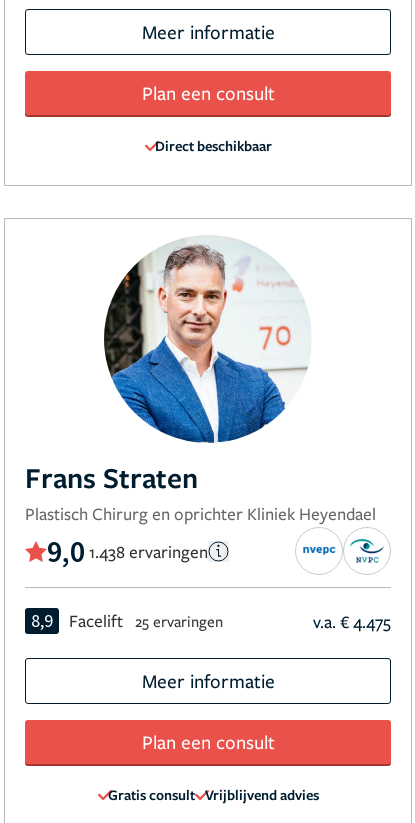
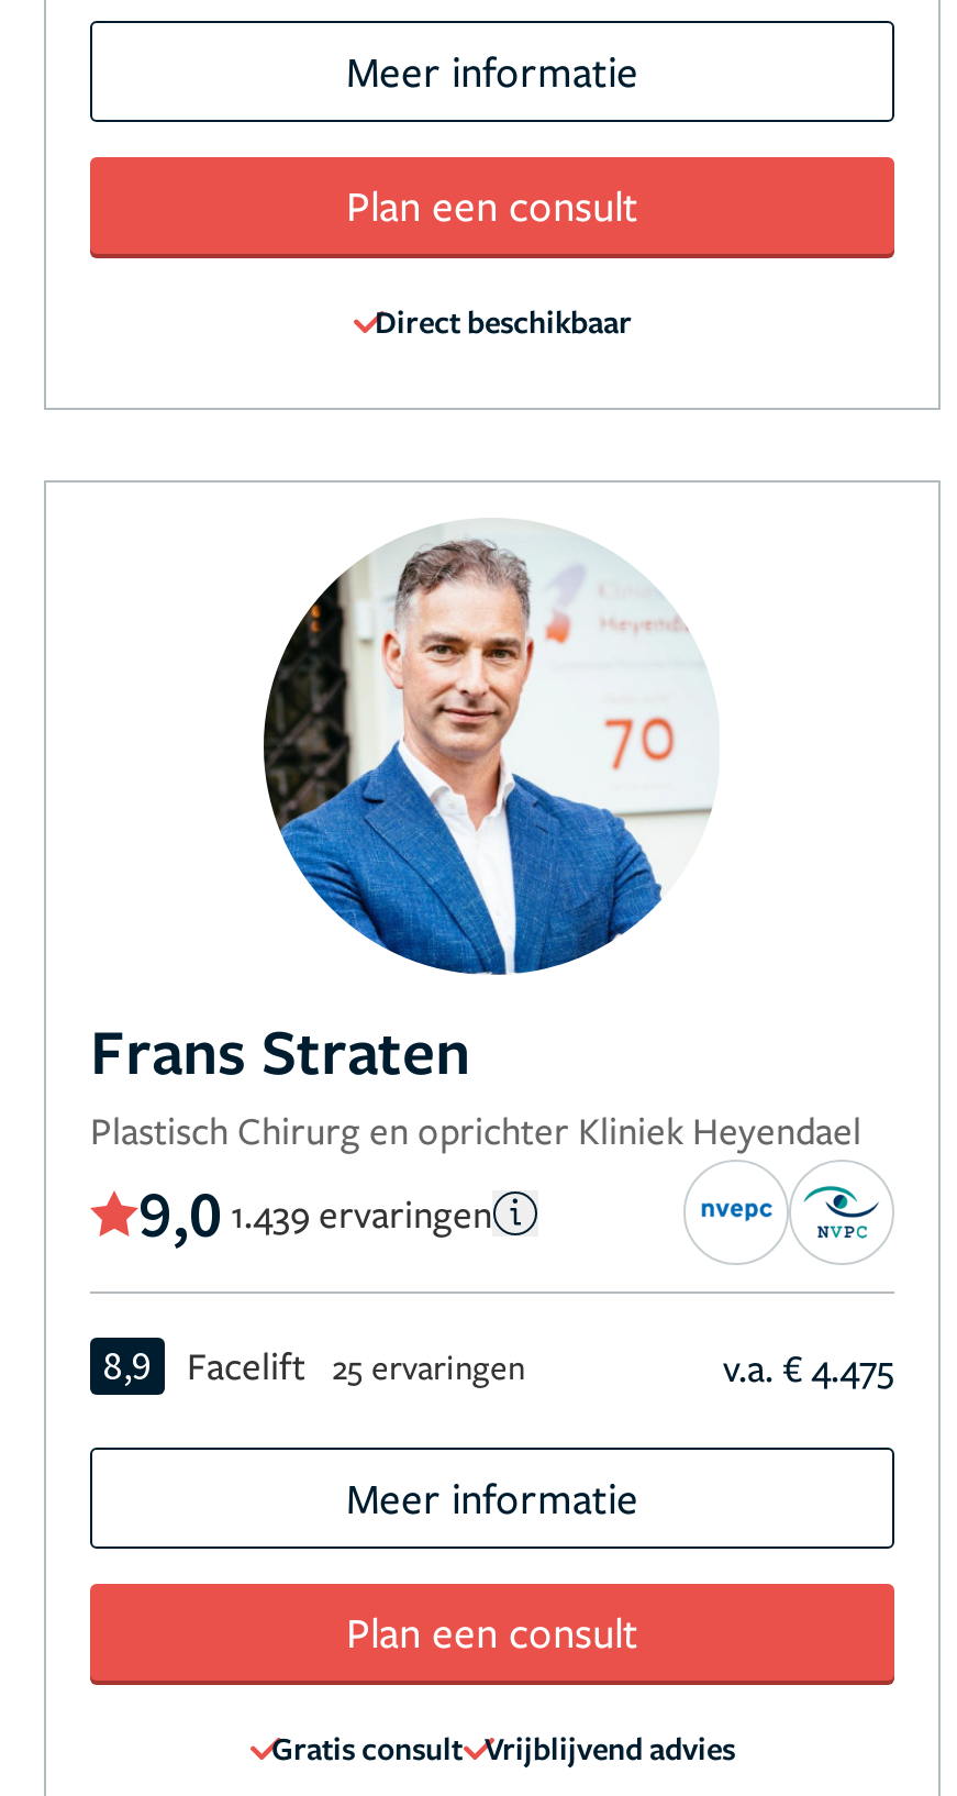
[47,532,208,570] 9,0 1.438 ervaringen -> [138,1171,492,1254] 9,0 1.439 ervaringen

